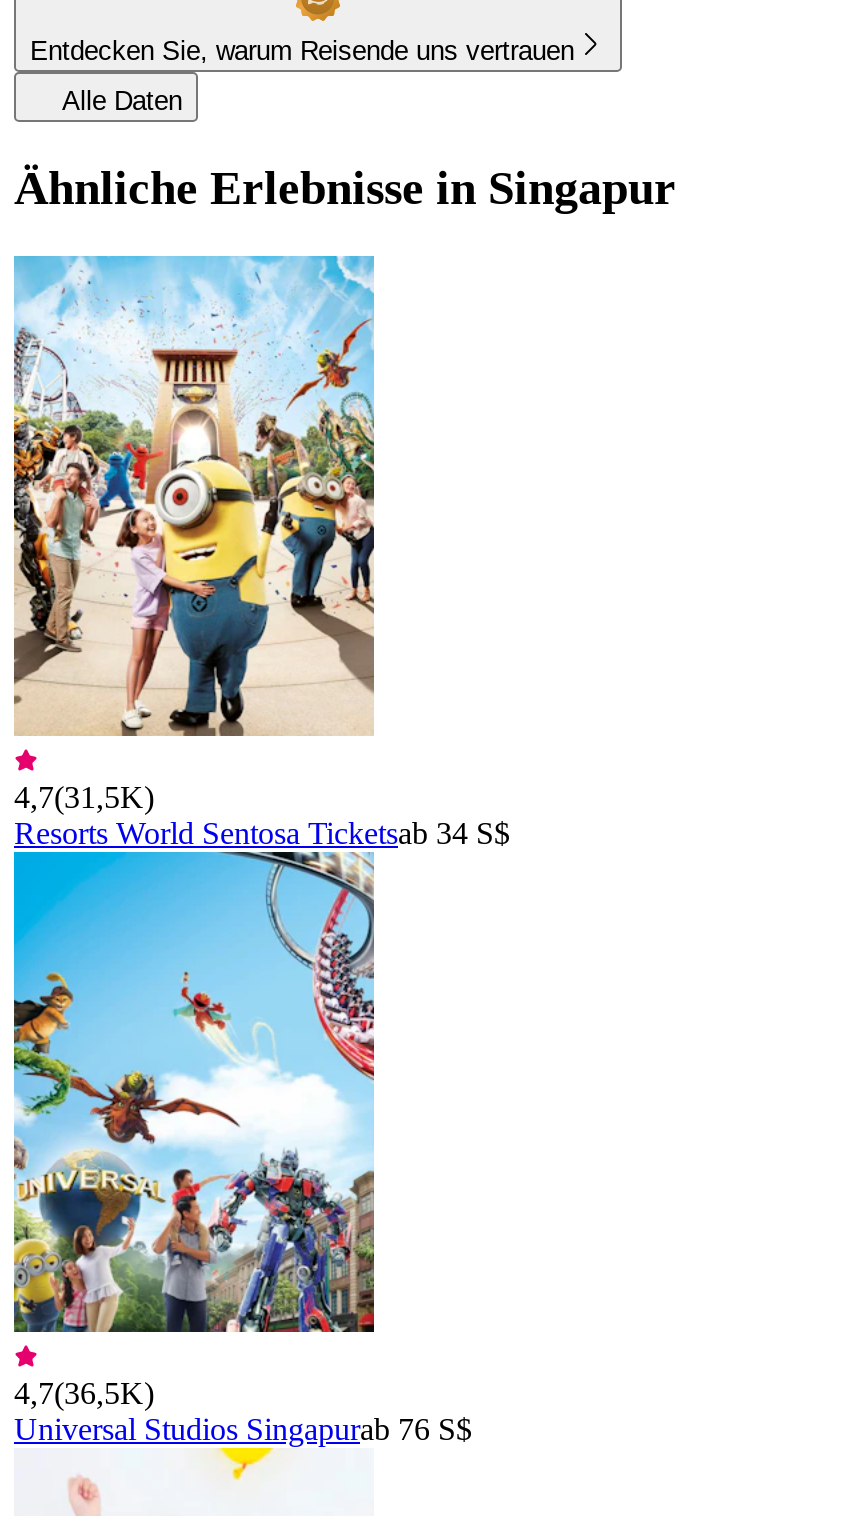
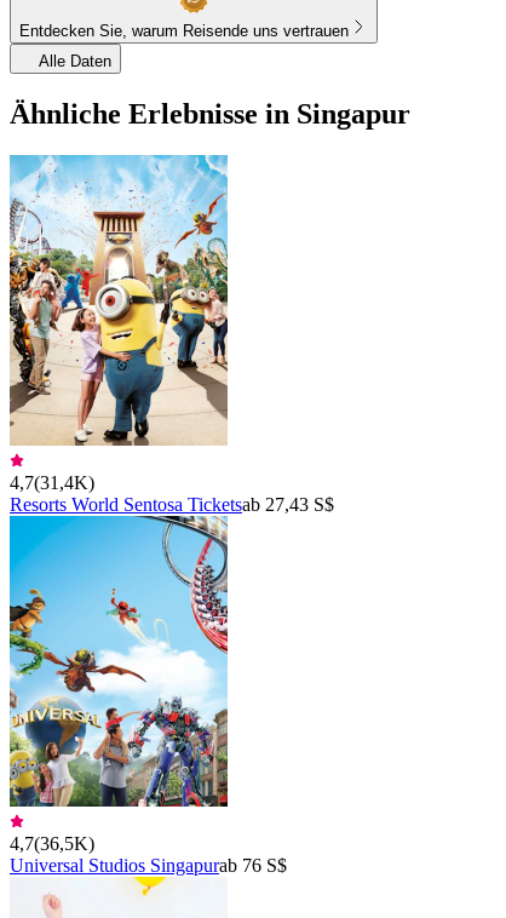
[14,779,510,849] 4,7(31,5K) | Resorts World Sentosa Ticketsab 34 S$ -> [10,472,334,514] 4,7(31,4K) | Resorts World Sentosa Ticketsab 27,43 S$

